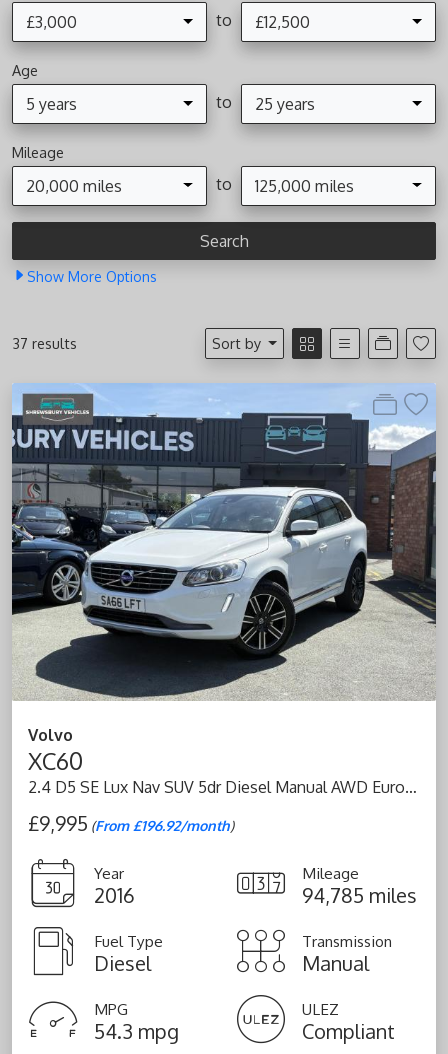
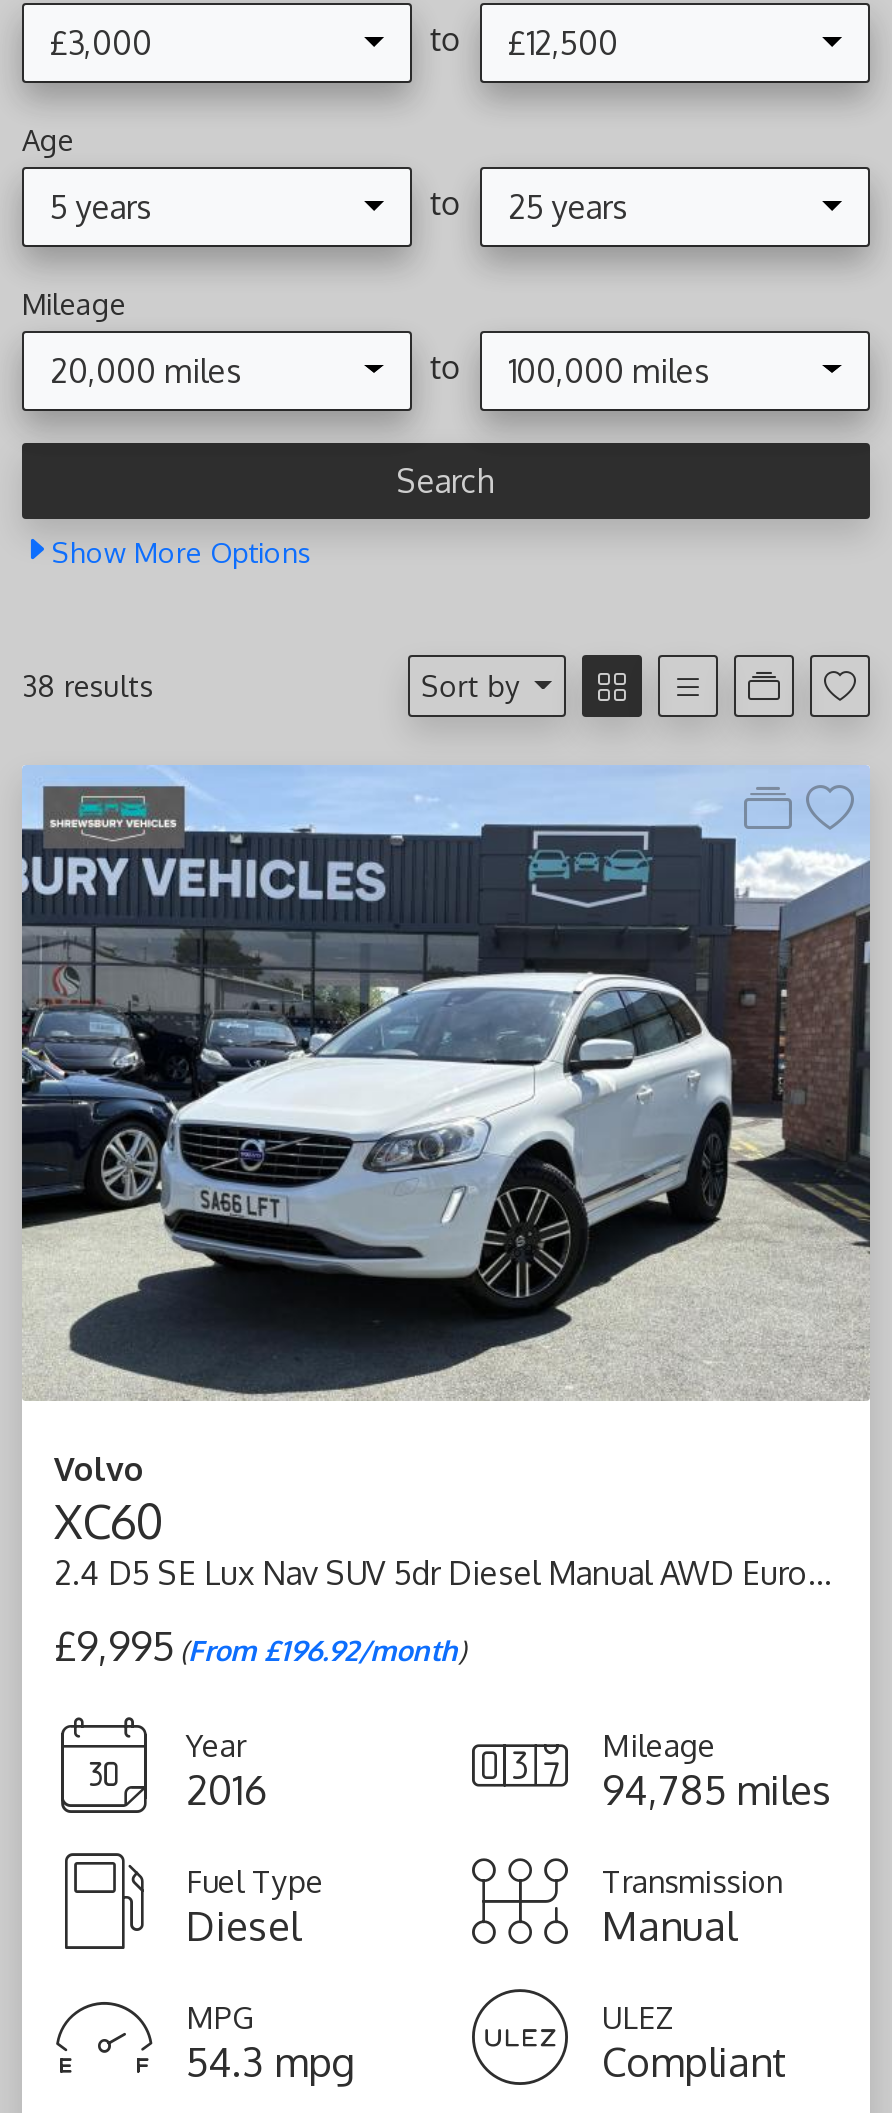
[216,174,354,195] to 125,000 miles -> [430,347,710,390] to 100,000 miles
[12,333,77,351] 37 results -> [22,666,154,702] 38 results

